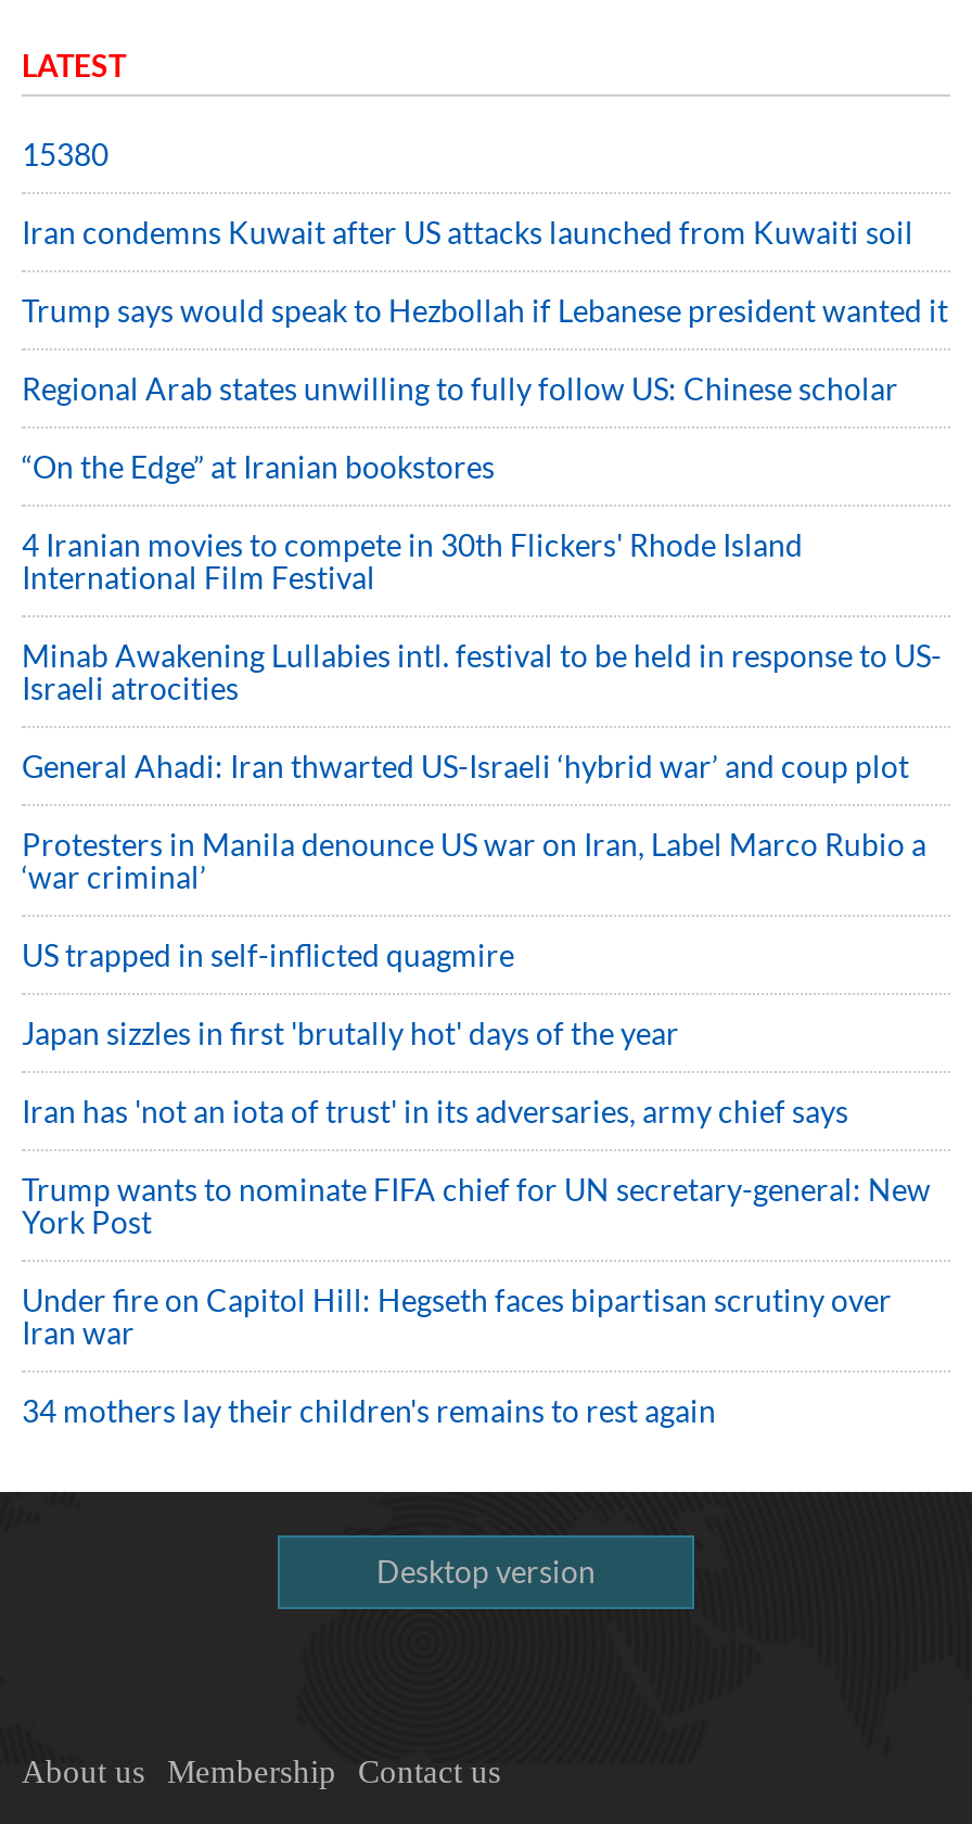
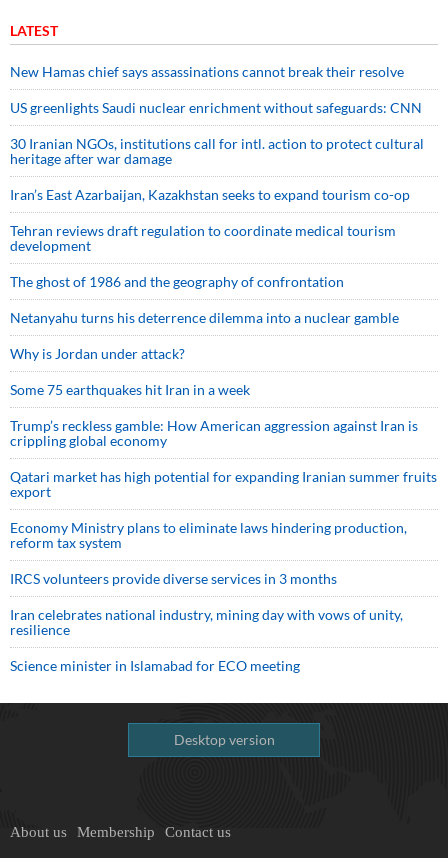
[22,135,108,172] 15380 -> [10,63,404,80] New Hamas chief says assassinations cannot break their resolve
[22,214,913,250] Iran condemns Kuwait after US attacks launched from Kuwaiti soil -> [10,99,422,116] US greenlights Saudi nuclear enrichment without safeguards: CNN
[22,292,948,329] Trump says would speak to Hezbollah if Lebanese president wanted it -> [10,135,424,167] 30 Iranian NGOs, institutions call for intl. action to protect cultural | heritage after war damage
[22,370,898,407] Regional Arab states unwilling to fully follow US: Chinese scholar -> [10,186,410,203] Iran’s East Azarbaijan, Kazakhstan seeks to expand tourism co-op
[22,448,495,485] “On the Edge” at Iranian bookstores -> [10,222,396,254] Tehran reviews draft regulation to coordinate medical tourism | development
[22,526,803,595] 4 Iranian movies to compete in 30th Flickers' Rhode Island | International Film Festival -> [10,273,344,290] The ghost of 1986 and the geography of confrontation
[22,637,942,706] Minab Awakening Lullabies intl. festival to be held in response to US- | Israeli atrocities -> [10,309,399,326] Netanyahu turns his deterrence dilemma into a nuclear gamble
[22,747,909,784] General Ahadi: Iran thwarted US-Israeli ‘hybrid war’ and coup plot -> [10,345,185,362] Why is Jordan under attack?
[22,826,926,895] Protesters in Manila denounce US war on Iran, Label Marco Rubio a | ‘war criminal’ -> [10,381,250,398] Some 75 earthquakes hit Iran in a week
[22,936,521,973] US trapped in self-inflicted quagmire -> [10,417,418,449] Trump’s reckless gamble: How American aggression against Iran is | crippling global economy
[22,1014,679,1051] Japan sizzles in first 'brutally hot' days of the year -> [10,468,437,500] Qatari market has high potential for expanding Iranian summer fruits | export
[22,1092,855,1129] Iran has 'not an iota of trust' in its adversaries, army chief says -> [10,519,407,551] Economy Ministry plans to eliminate laws hindering production, | reform tax system
[22,1171,931,1240] Trump wants to nominate FIFA chief for UN secretary-general: New | York Post -> [10,570,337,587] IRCS volunteers provide diverse services in 3 months
[22,1281,892,1351] Under fire on Capitol Hill: Hegseth faces bipartisan scrutiny over | Iran war -> [10,606,403,638] Iran celebrates national industry, mining day with vows of unity, | resilience
[22,1392,716,1429] 34 mothers lay their children's remains to rest again -> [10,657,300,674] Science minister in Islamabad for ECO meeting

